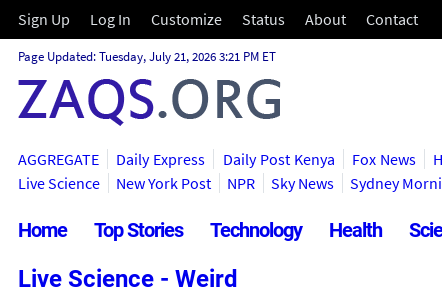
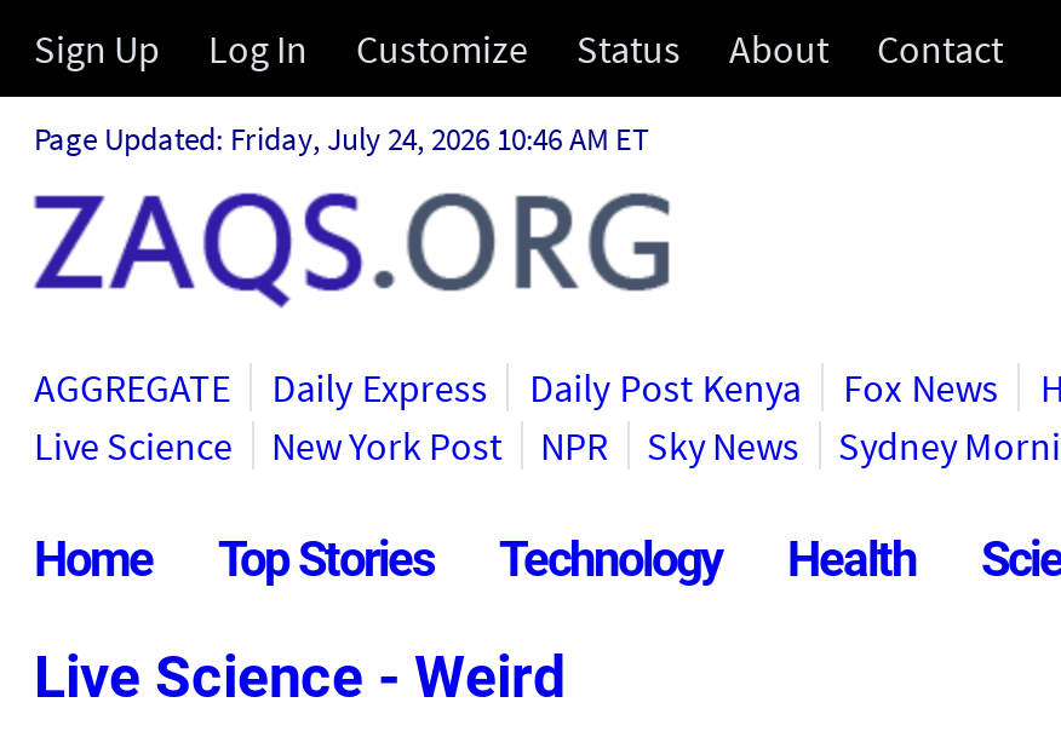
[18,48,276,65] Page Updated: Tuesday, July 21, 2026 3:21 PM ET -> [34,119,649,160] Page Updated: Friday, July 24, 2026 10:46 AM ET

